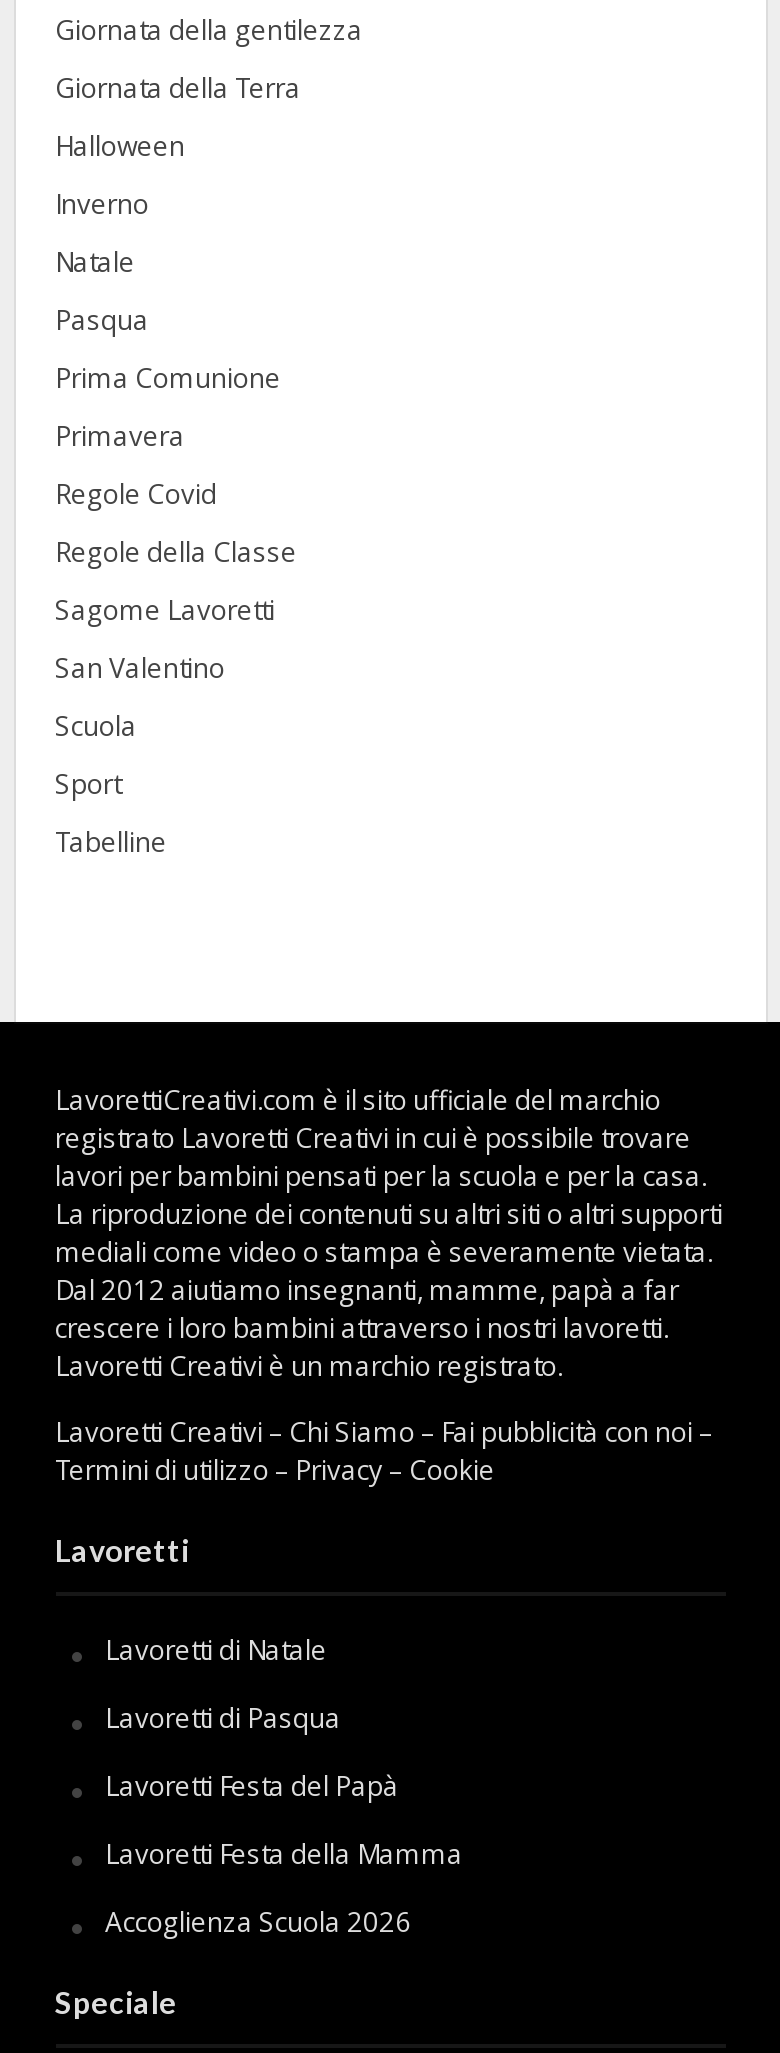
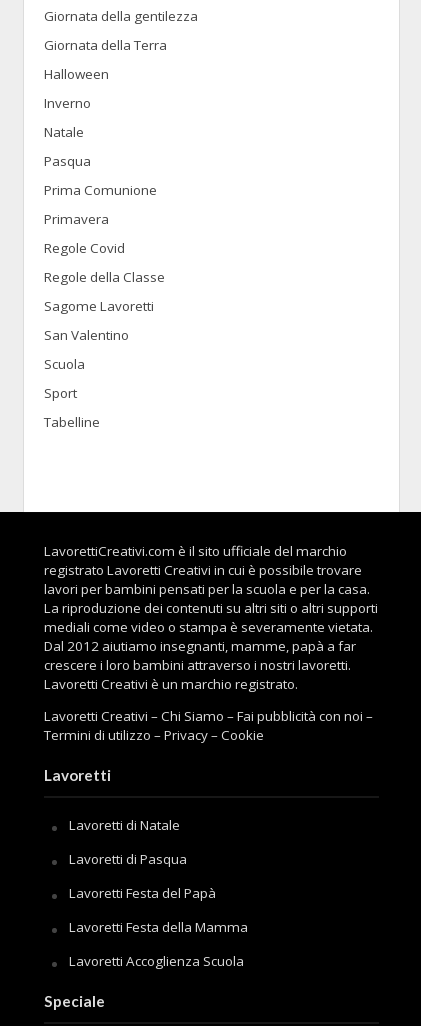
[105,1903,411,1939] Accoglienza Scuola 2026 -> [68,952,243,970] Lavoretti Accoglienza Scuola

